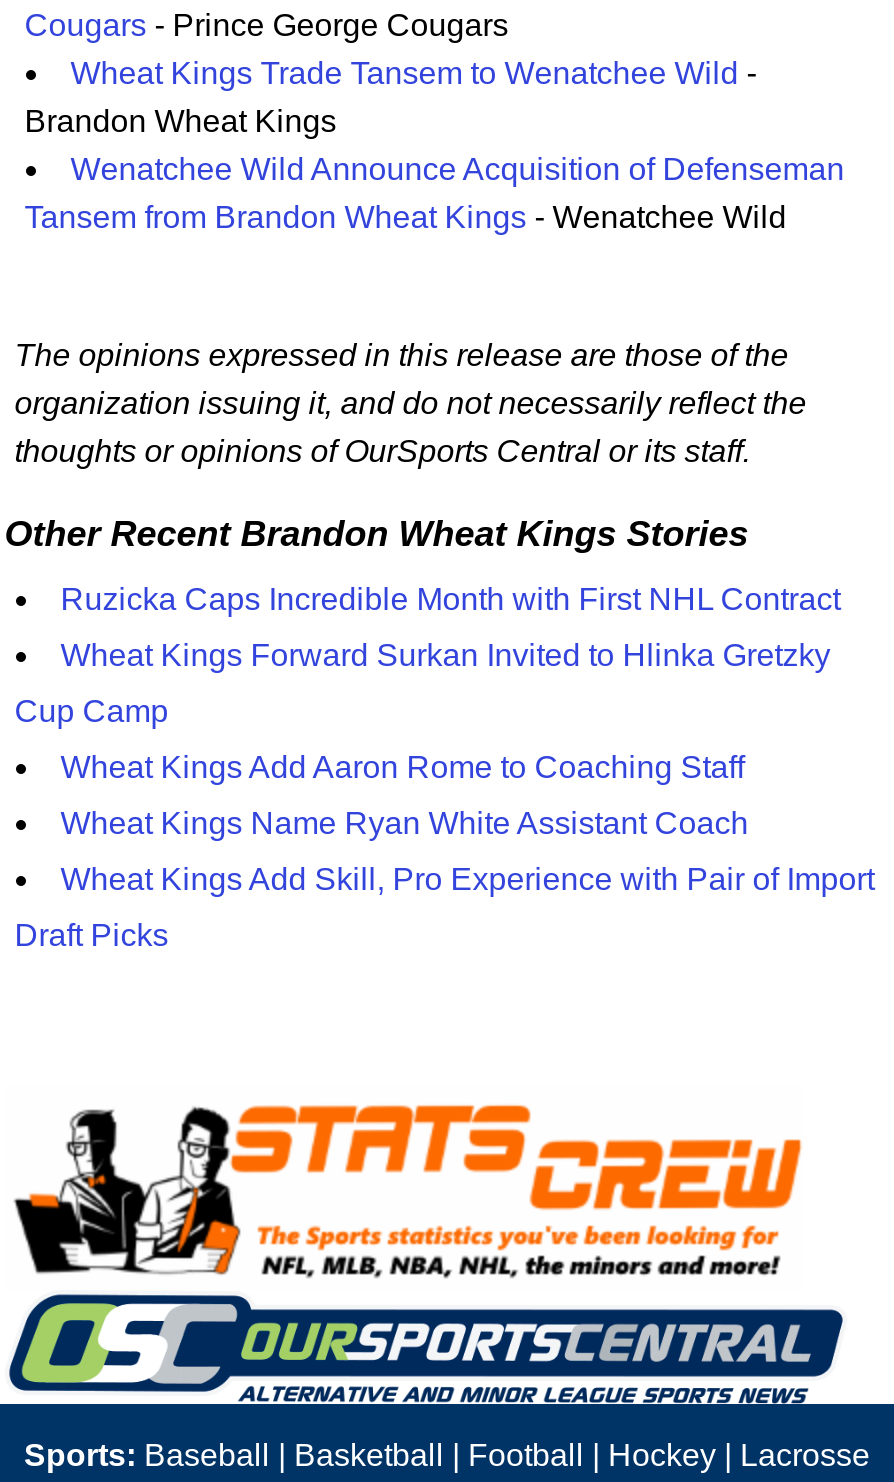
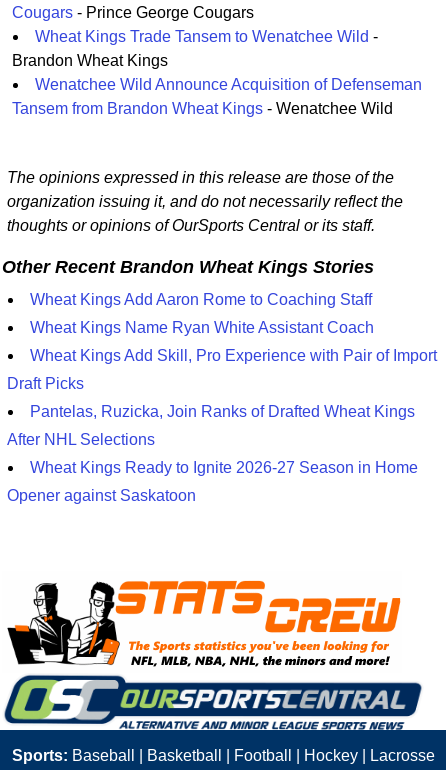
[14,582,840,728] Ruzicka Caps Incredible Month with First NHL Contract | Wheat Kings Forward Surkan Invited to Hlinka Gretzky | Cup Camp -> none
moved [14,750,874,952] -> [7,291,437,392]: Wheat Kings Add Aaron Rome to Coaching Staff | Wheat Kings Name Ryan White Assistant Coach | Wheat Kings Add Skill, Pro Experience with Pair of Import | Draft Picks
none -> [7,403,418,504] Pantelas, Ruzicka, Join Ranks of Drafted Wheat Kings | After NHL Selections | Wheat Kings Ready to Ignite 2026-27 Season in Home | Opener against Saskatoon

